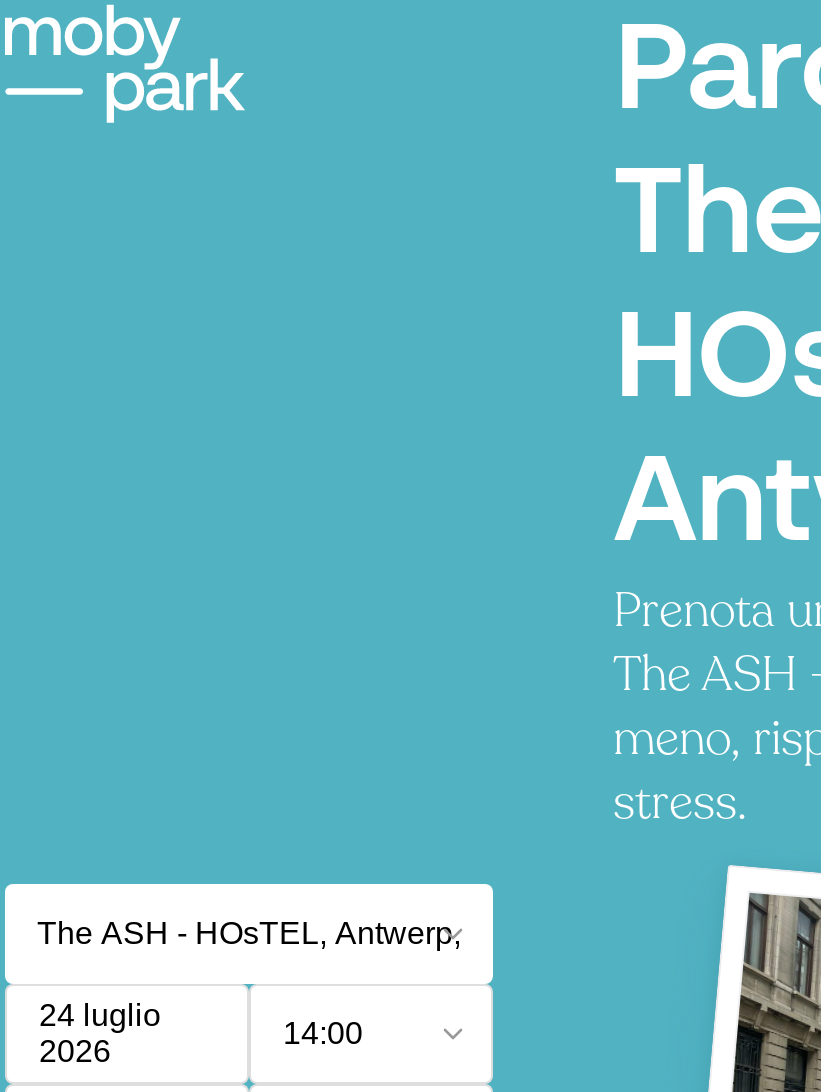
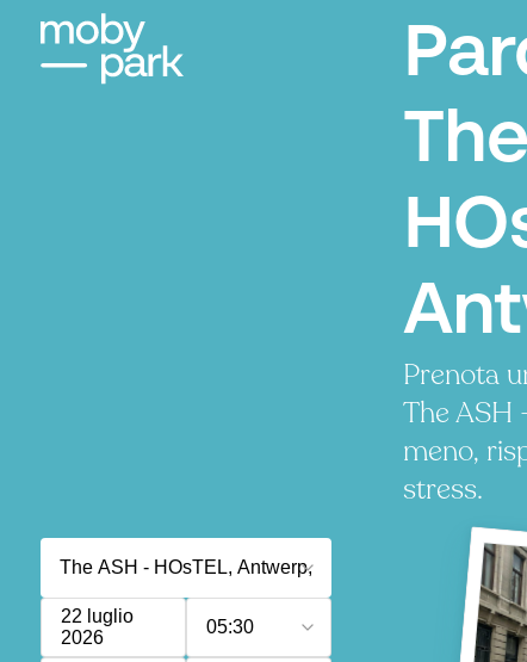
[39,998,161,1032] 24 luglio -> [61,606,134,626] 22 luglio
[283,1016,363,1050] 14:00 -> [206,617,254,637] 05:30

